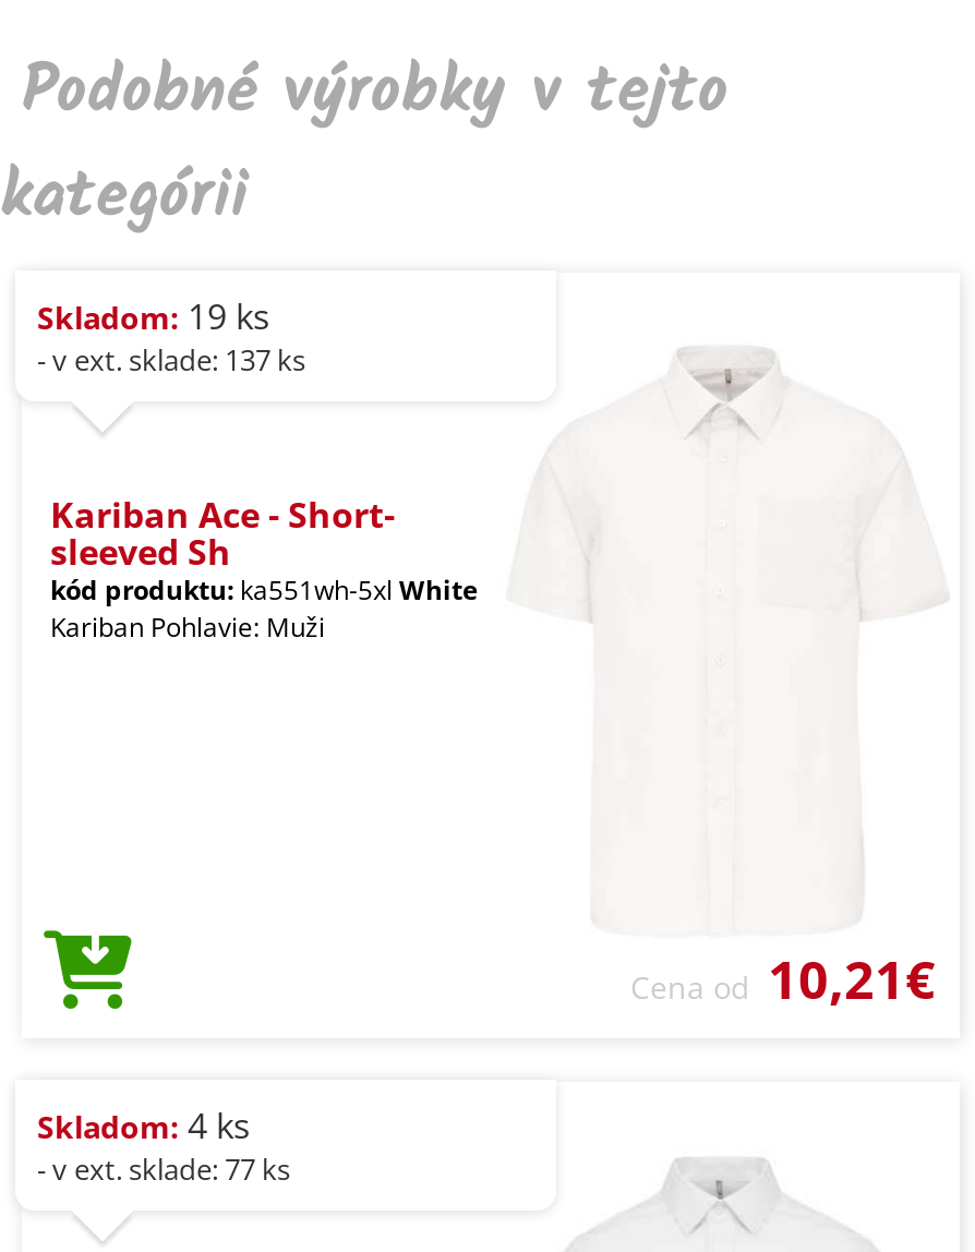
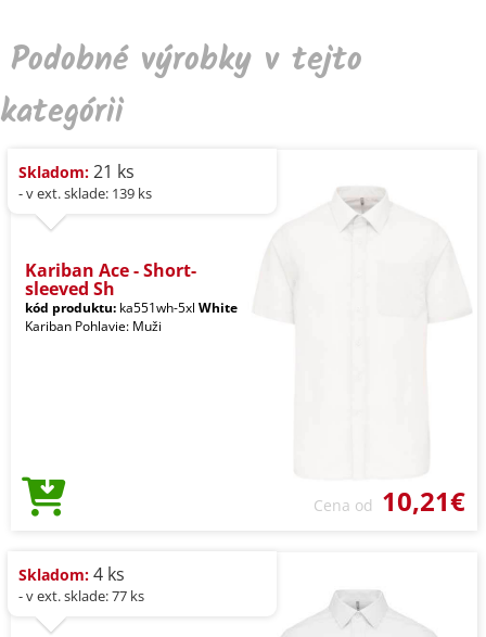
[37,292,270,340] Skladom: 19 ks -> [18,159,135,183] Skladom: 21 ks
[37,340,305,379] - v ext. sklade: 137 ks -> [18,183,152,203] - v ext. sklade: 139 ks

